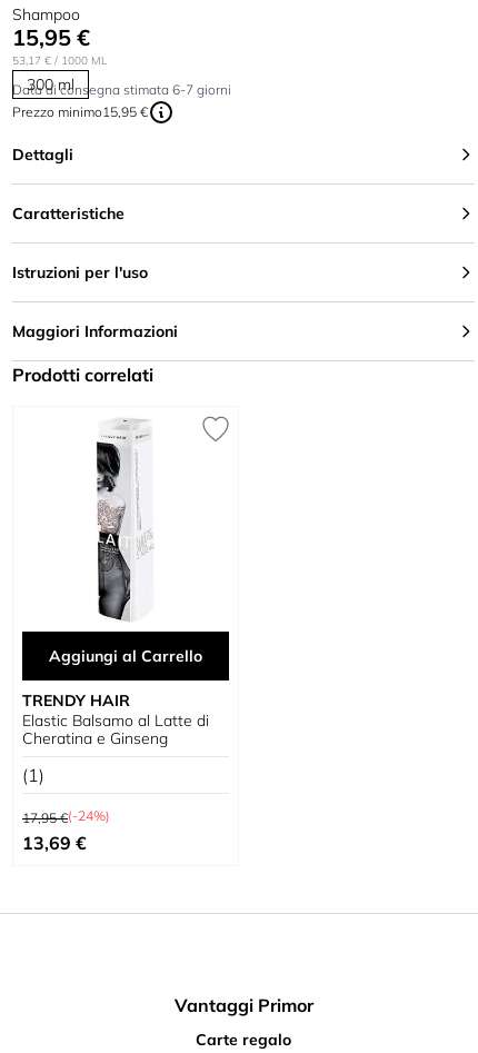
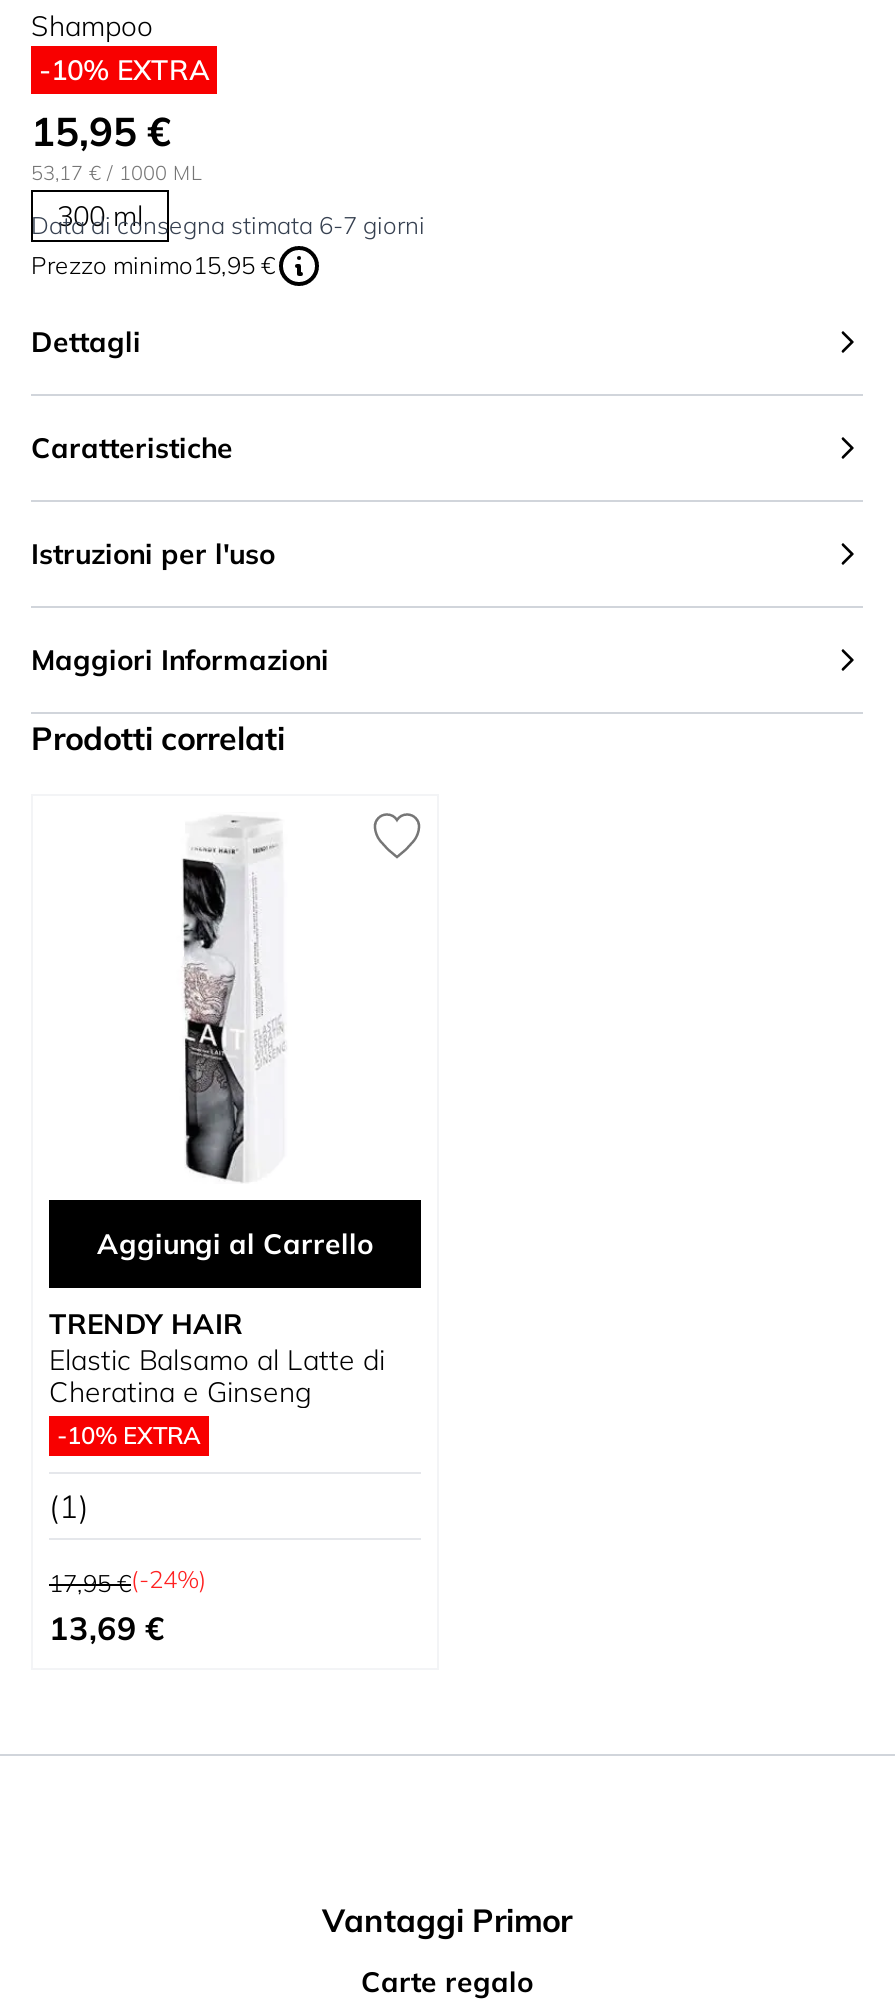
none -> [39,52,209,88] -10% EXTRA
none -> [57,1420,201,1450] -10% EXTRA

